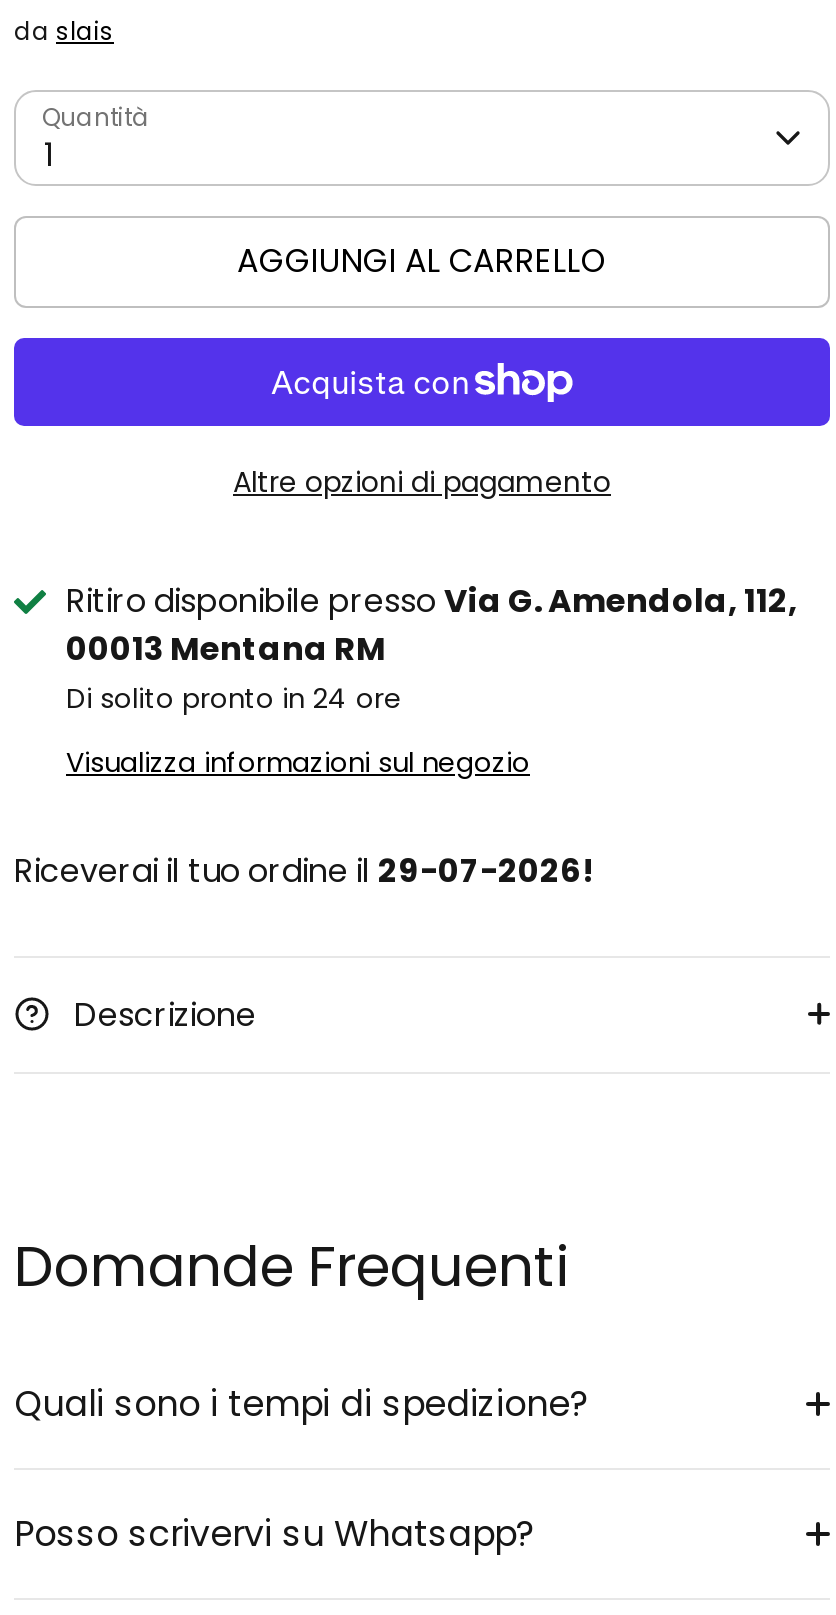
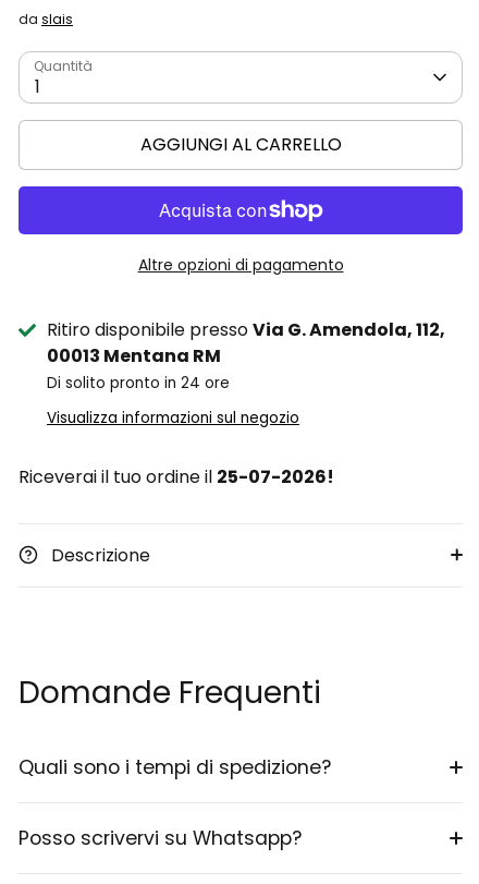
[14,847,596,893] Riceverai il tuo ordine il 29-07-2026! -> [19,464,334,489] Riceverai il tuo ordine il 25-07-2026!

